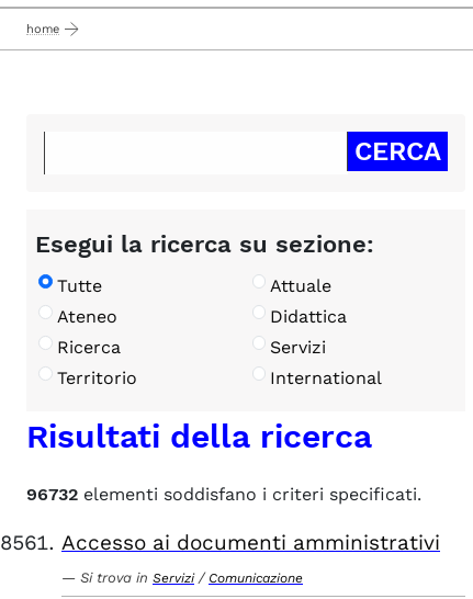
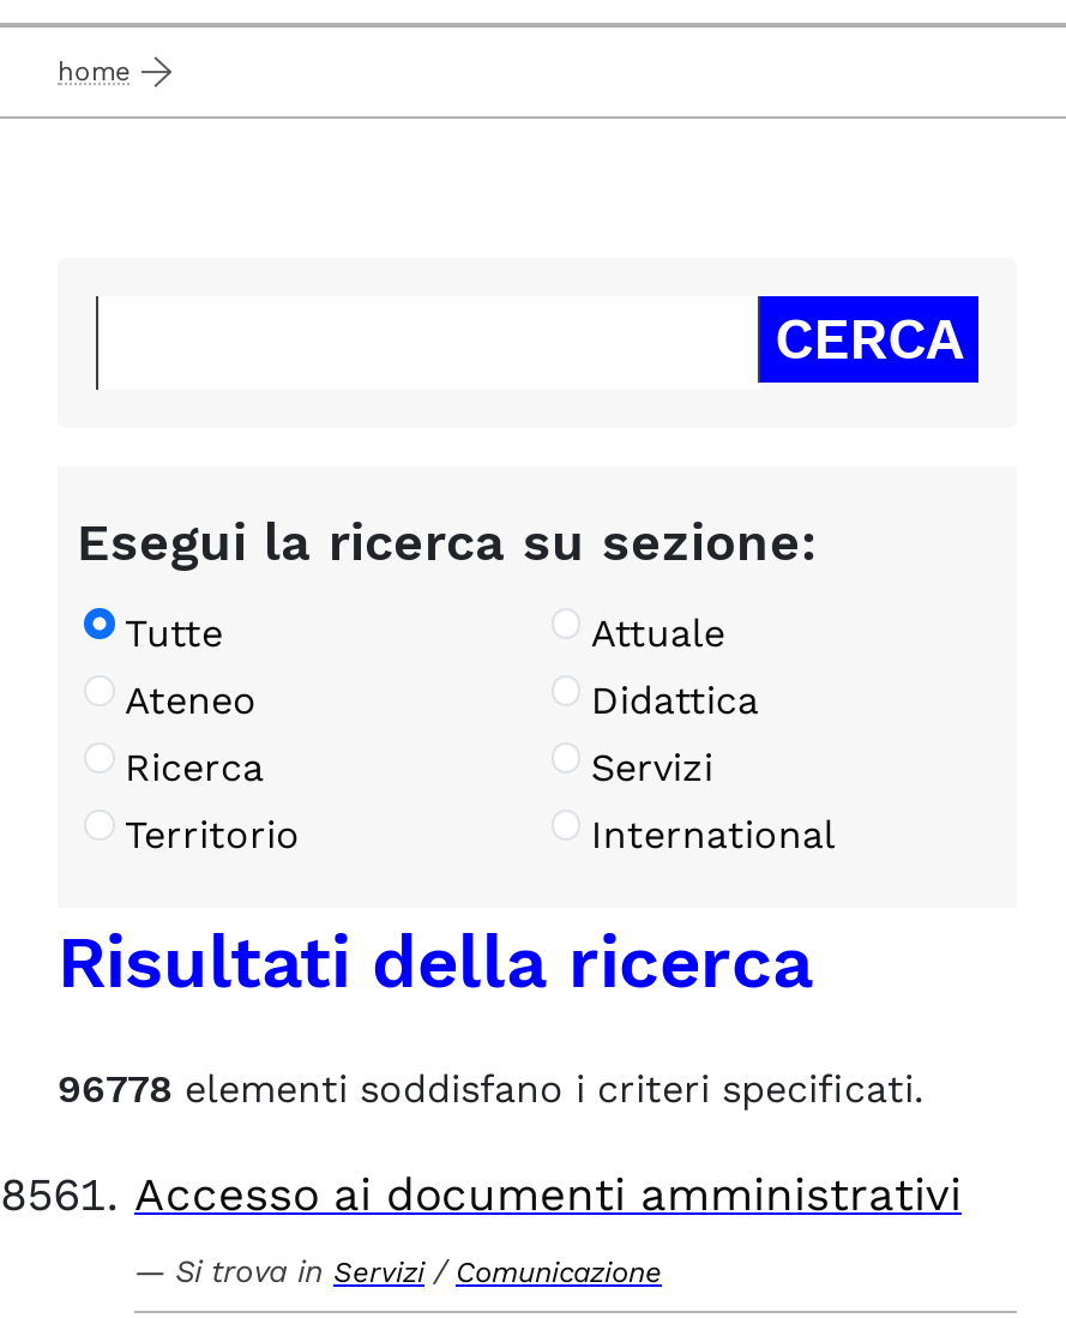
[26,484,421,505] 96732 elementi soddisfano i criteri specificati. -> [58,1066,923,1112] 96778 elementi soddisfano i criteri specificati.

